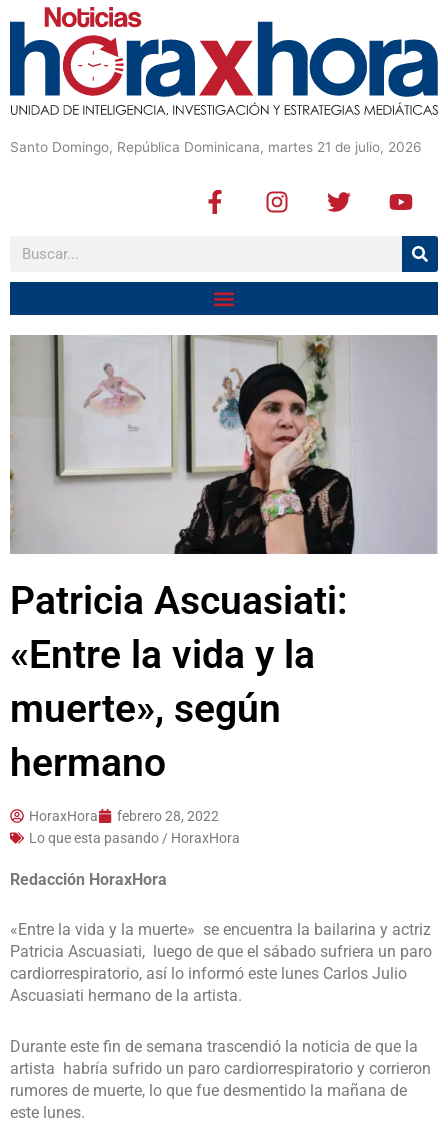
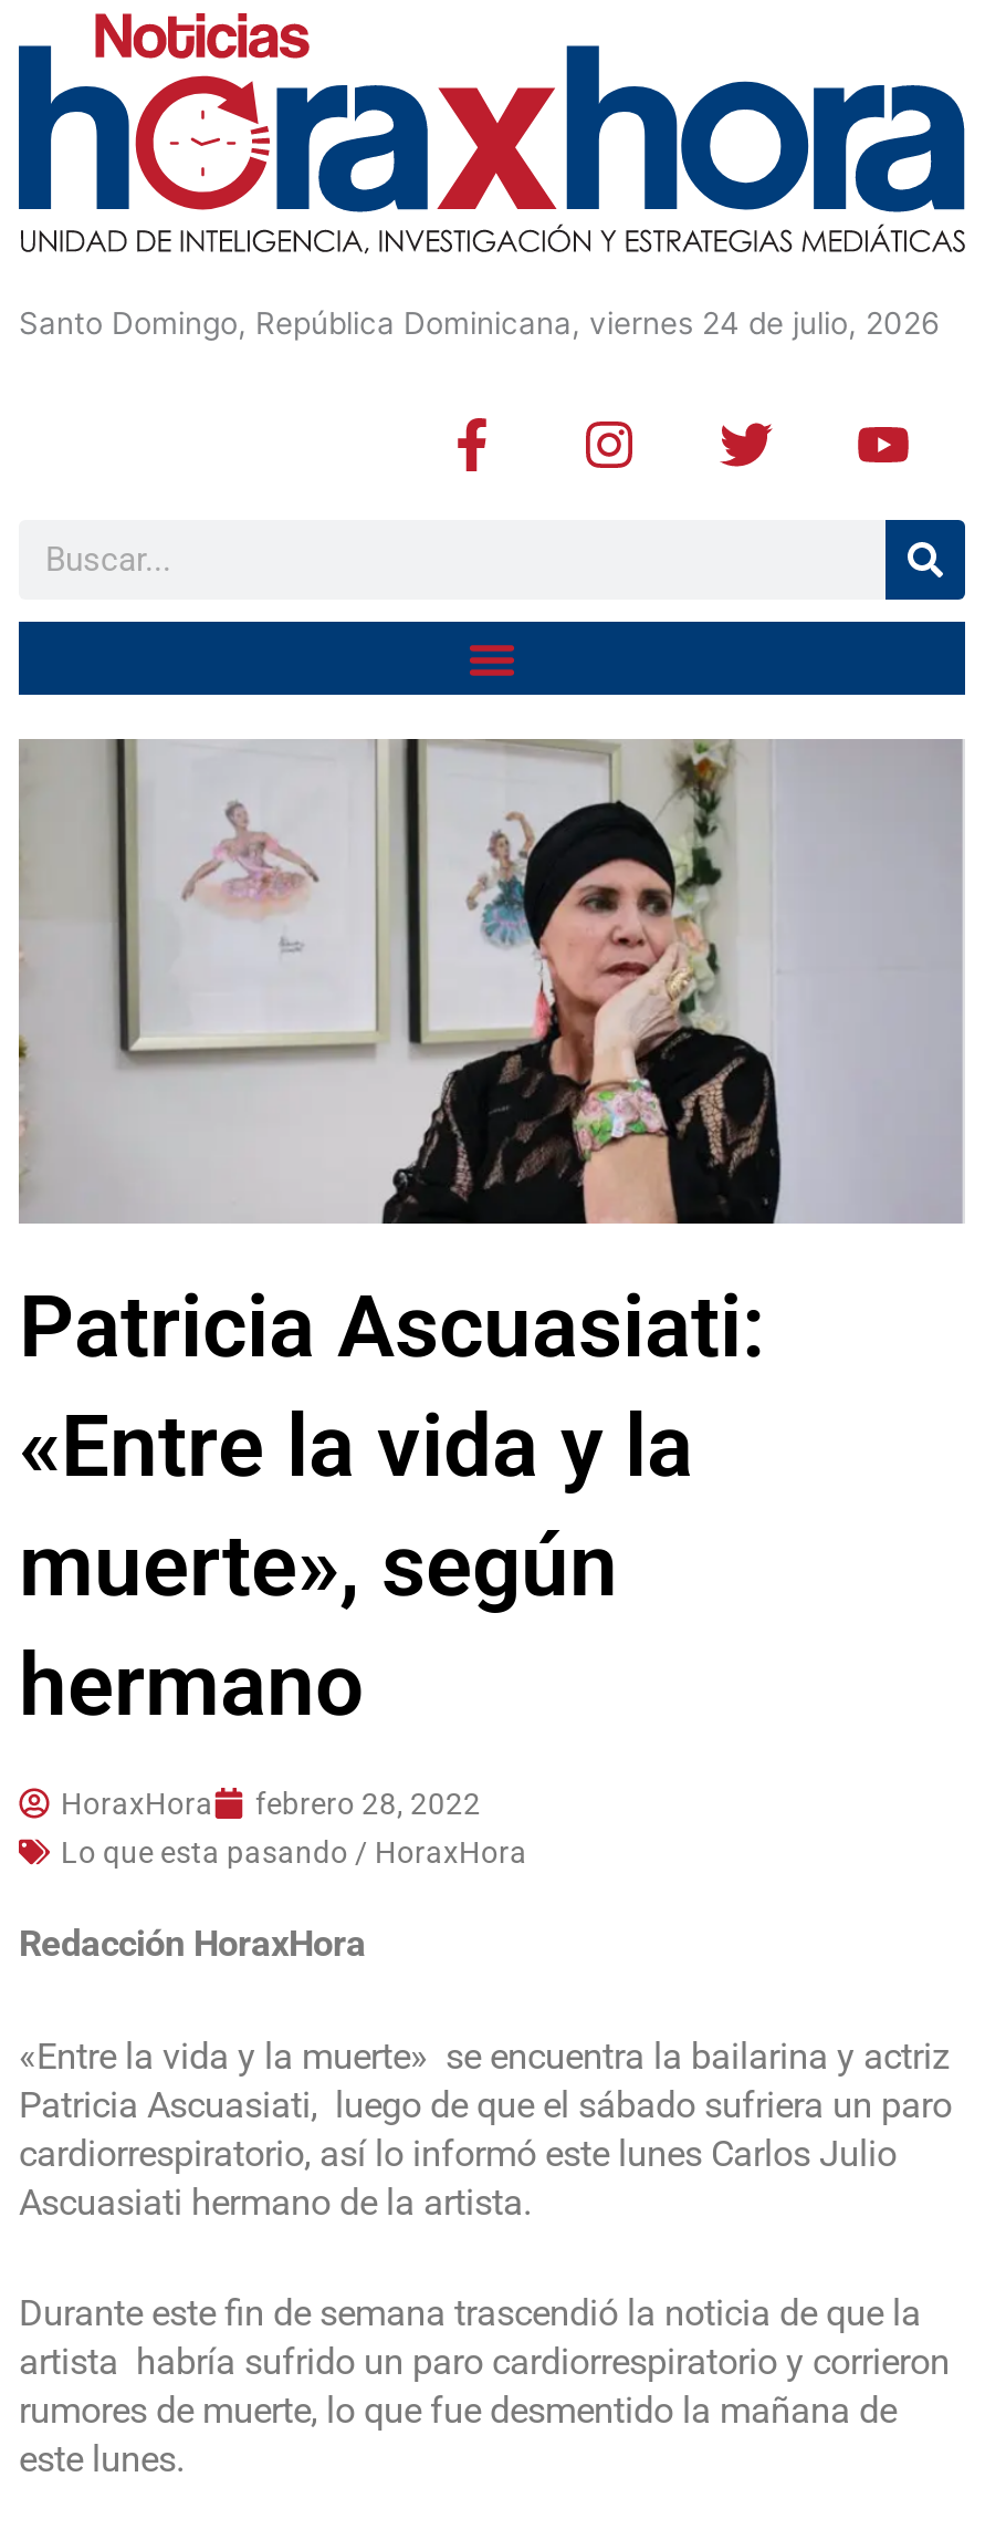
[10,139,422,155] Santo Domingo, República Dominicana, martes 21 de julio, 2026 -> [19,306,941,341] Santo Domingo, República Dominicana, viernes 24 de julio, 2026

